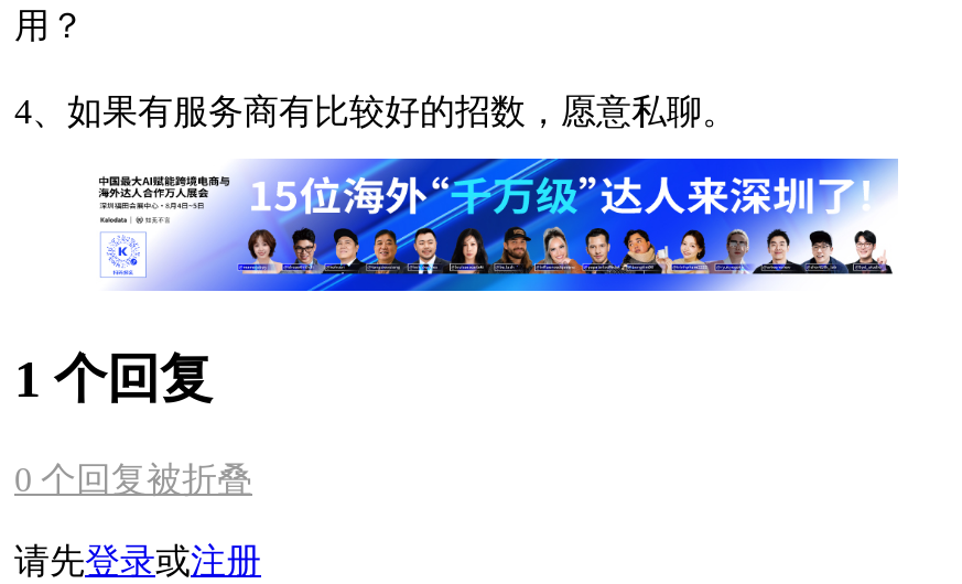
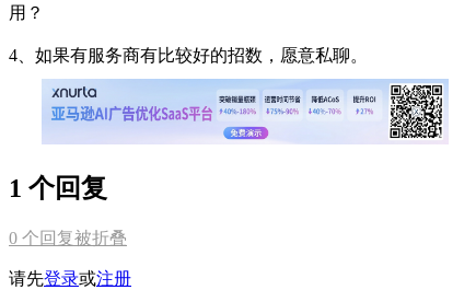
[83,156,896,293] [image] -> [42,79,449,144] [image]

